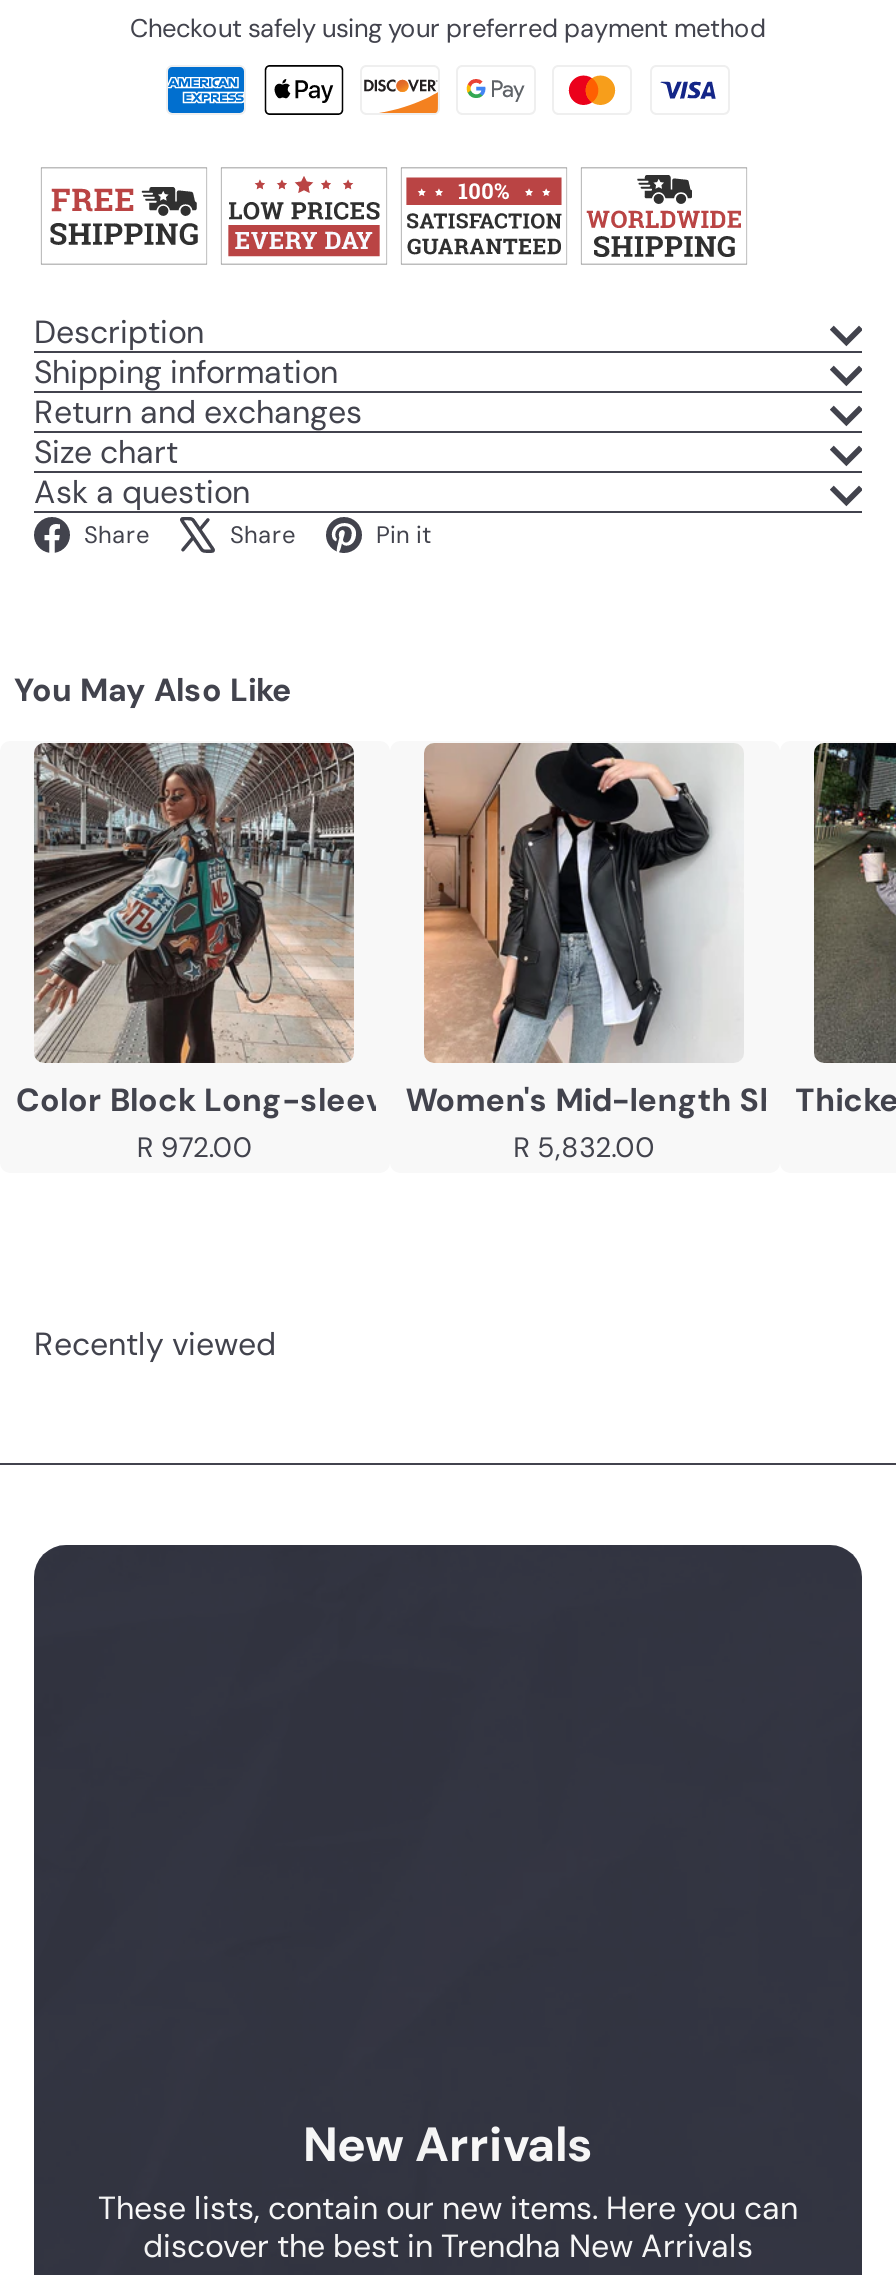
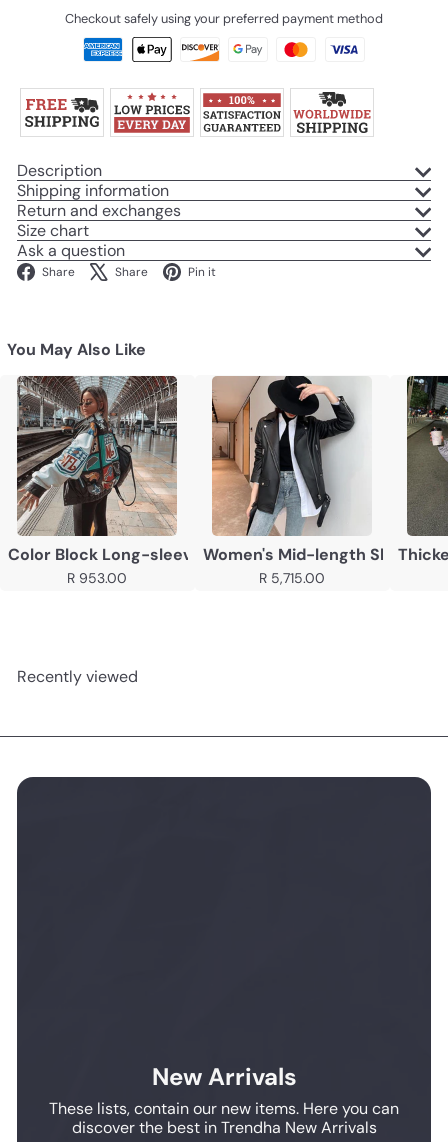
[137,1129,253,1165] R 972.00 -> [67,569,127,587] R 953.00
[513,1129,655,1165] R 5,832.00 -> [259,569,325,587] R 5,715.00

